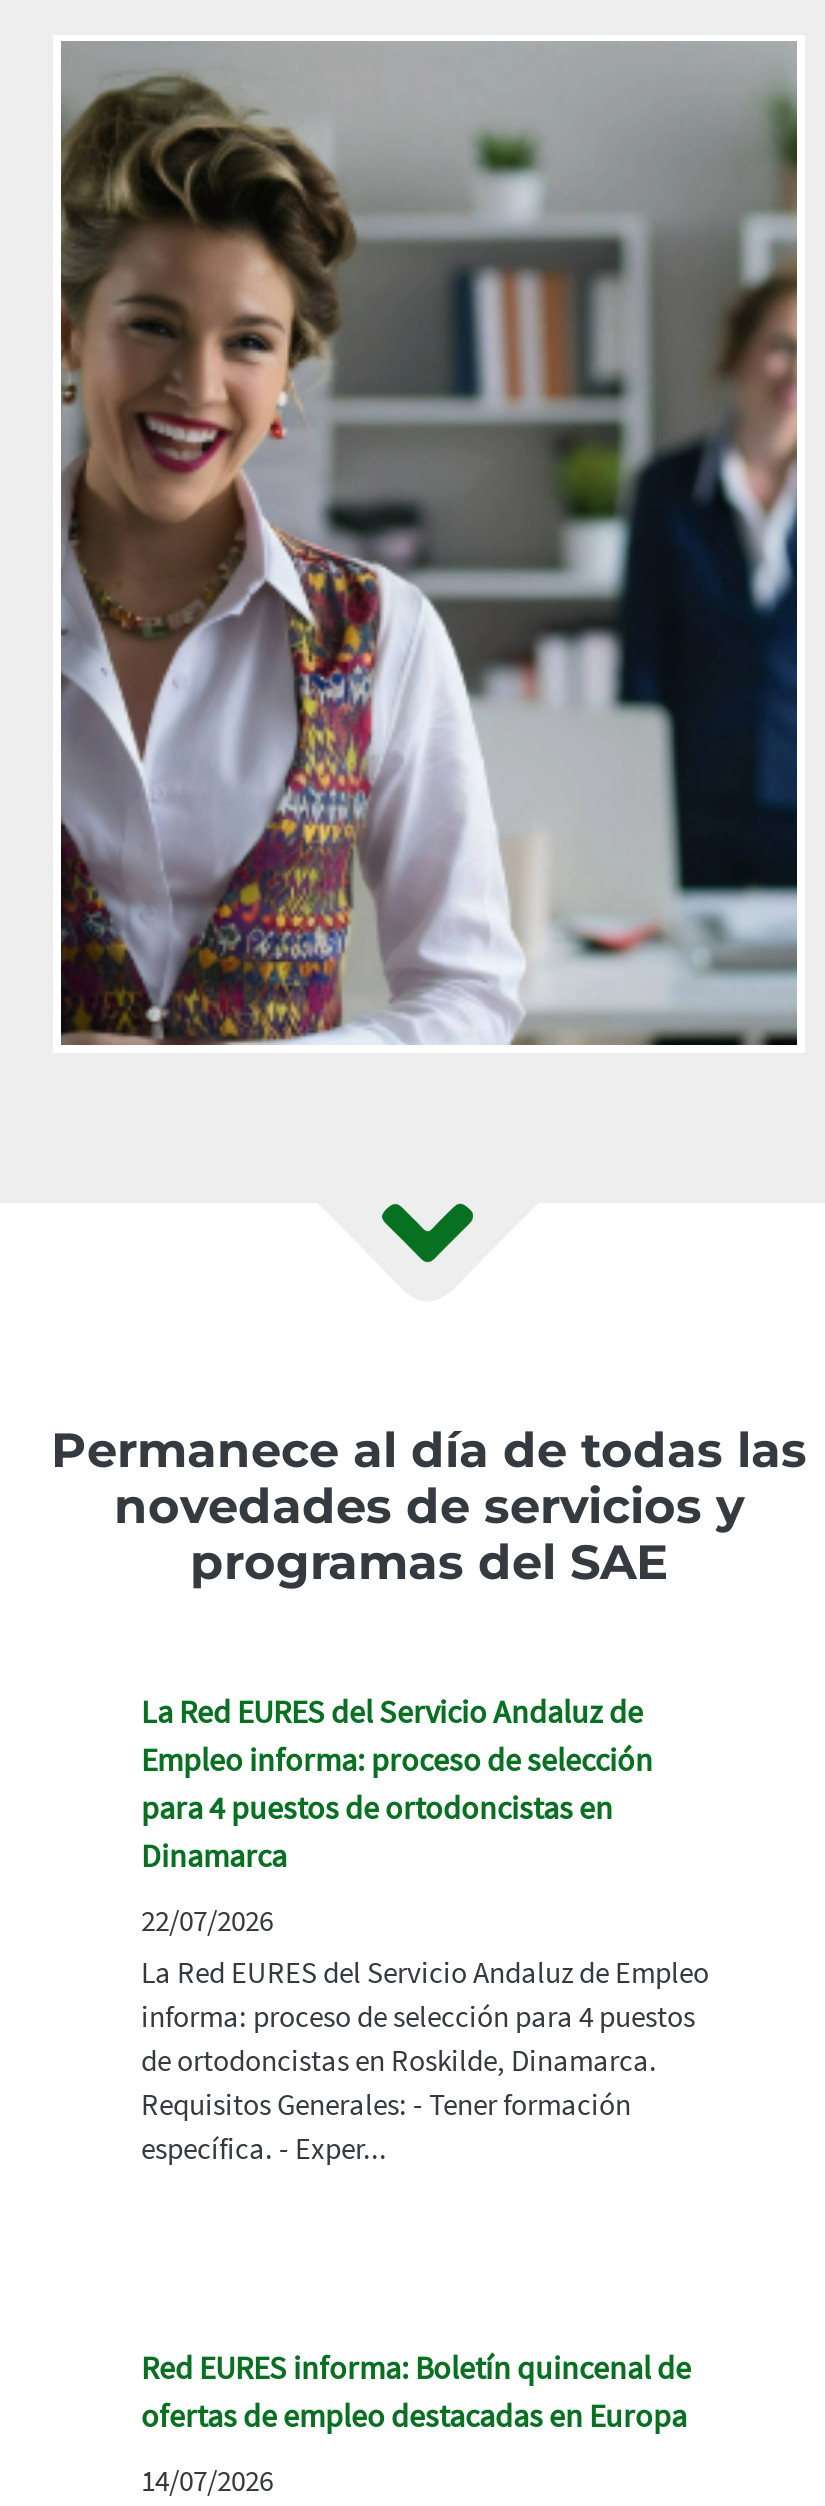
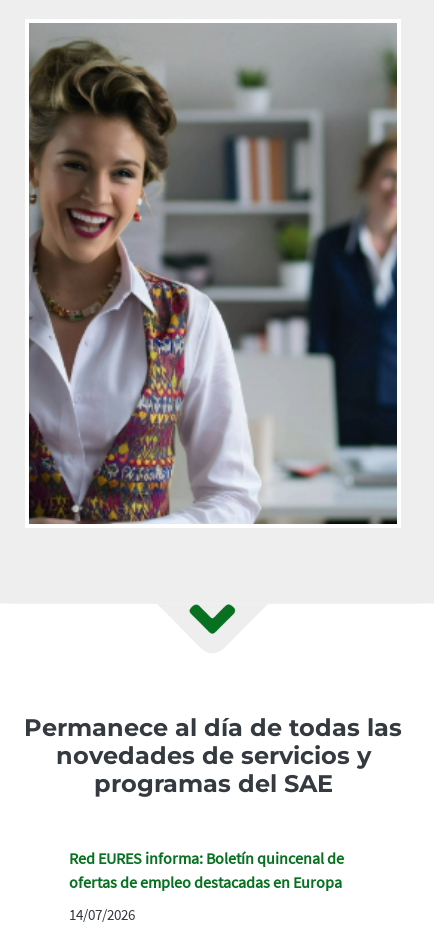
[141,1691,709,2167] La Red EURES del Servicio Andaluz de | Empleo informa: proceso de selección | para 4 puestos de ortodoncistas en | Dinamarca | 22/07/2026 | La Red EURES del Servicio Andaluz de Empleo | informa: proceso de selección para 4 puestos | de ortodoncistas en Roskilde, Dinamarca. | Requisitos Generales: - Tener formación | específica. - Exper... -> none

